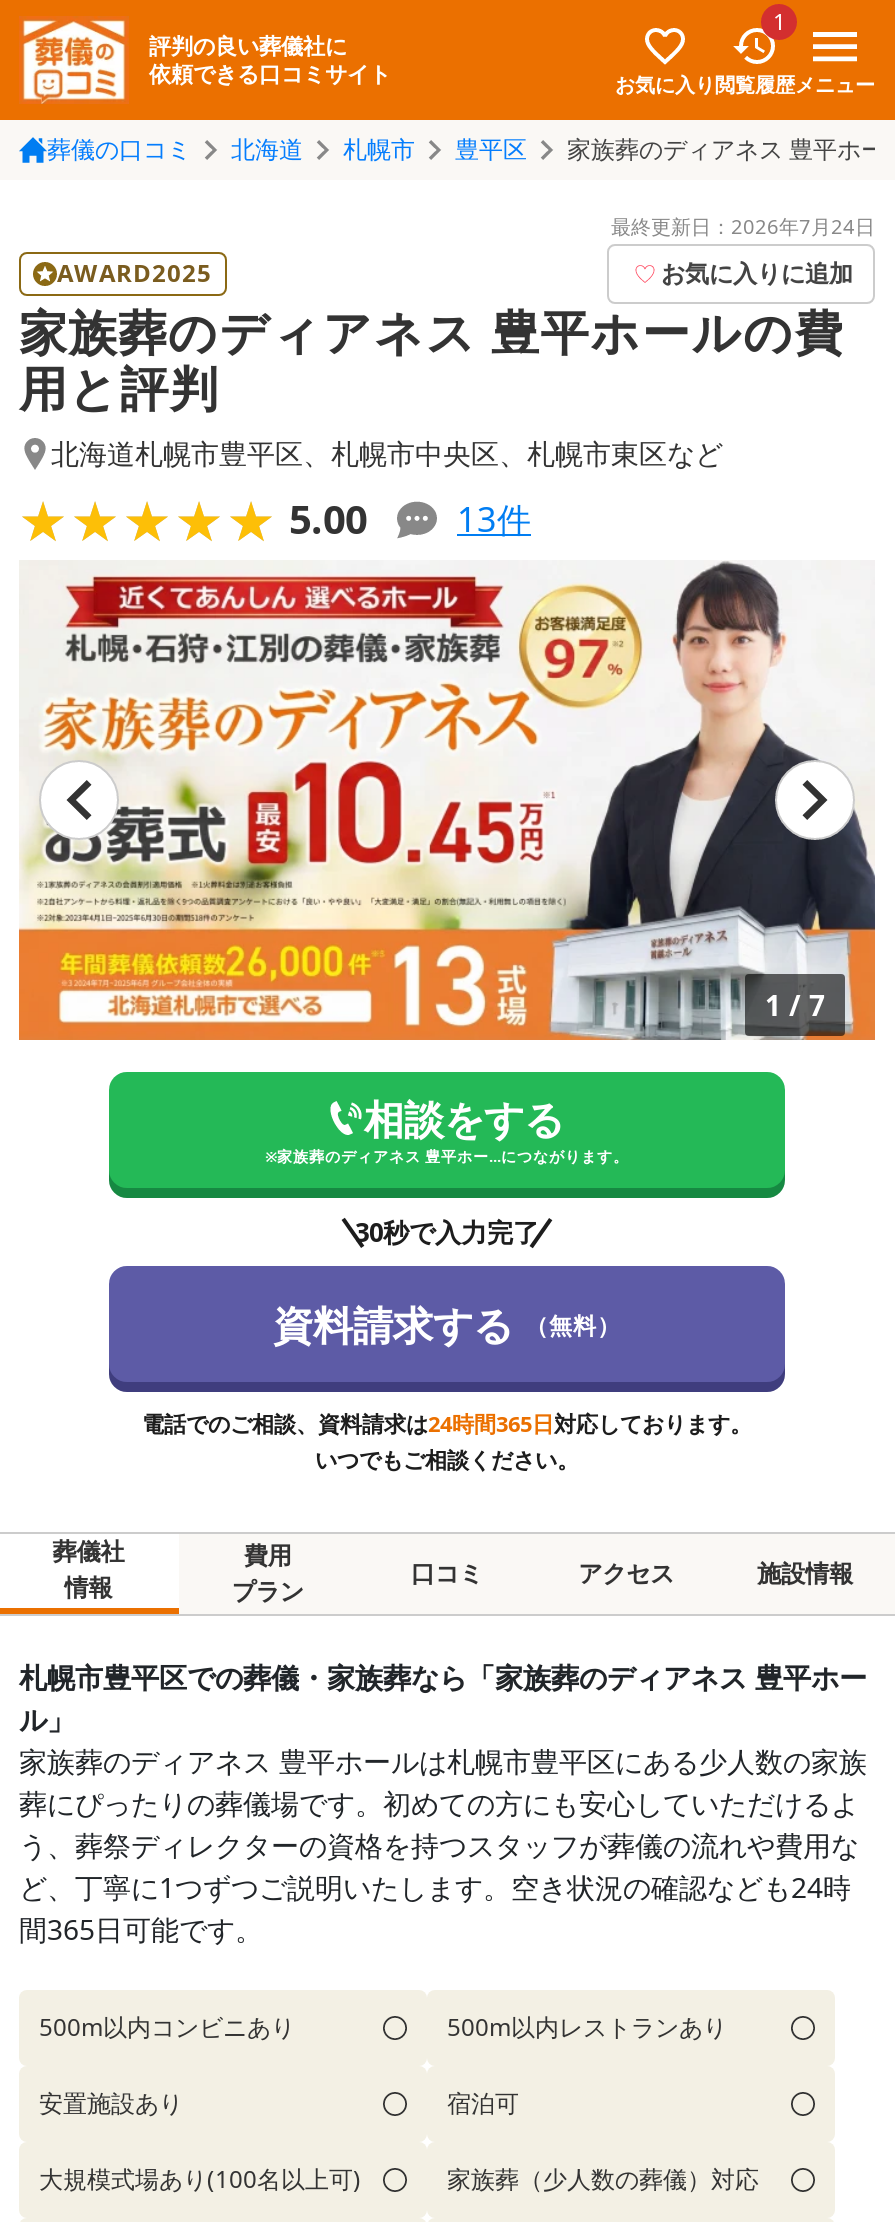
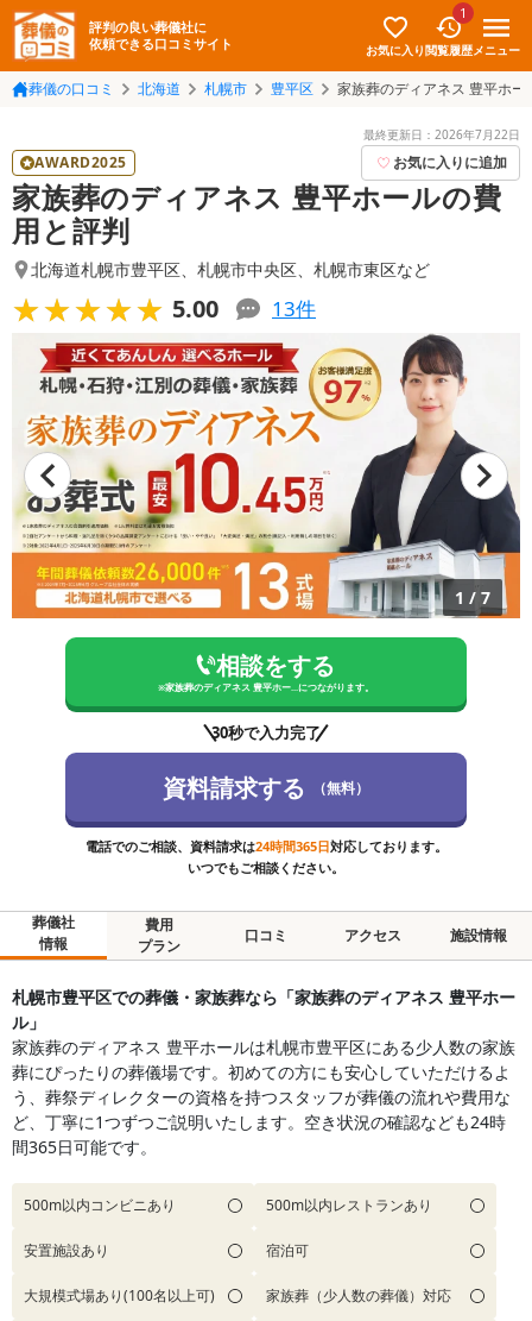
[611,212,875,240] 最終更新日：2026年7月24日 -> [363,126,520,143] 最終更新日：2026年7月22日

